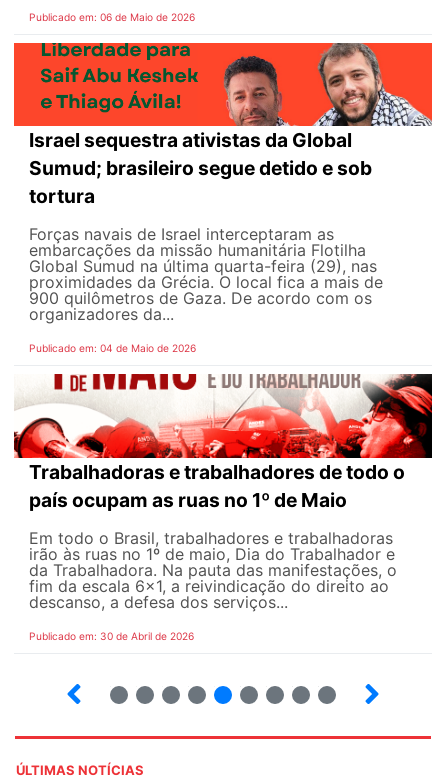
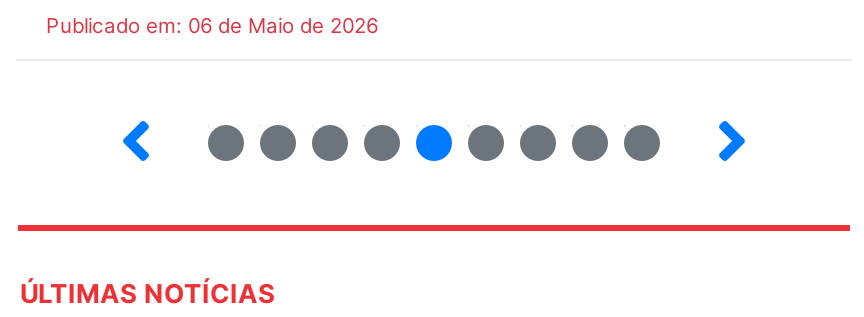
[13,42,433,354] [image] | Israel sequestra ativistas da Global | Sumud; brasileiro segue detido e sob | tortura | Forças navais de Israel interceptaram as | embarcações da missão humanitária Flotilha | Global Sumud na última quarta-feira (29), nas | proximidades da Grécia. O local fica a mais de | 900 quilômetros de Gaza. De acordo com os | organizadores da... | Publicado em: 04 de Maio de 2026 -> none
[13,373,433,642] [image] | Trabalhadoras e trabalhadores de todo o | país ocupam as ruas no 1º de Maio | Em todo o Brasil, trabalhadores e trabalhadoras | irão às ruas no 1º de maio, Dia do Trabalhador e | da Trabalhadora. Na pauta das manifestações, o | fim da escala 6×1, a reivindicação do direito ao | descanso, a defesa dos serviços... | Publicado em: 30 de Abril de 2026 -> none

